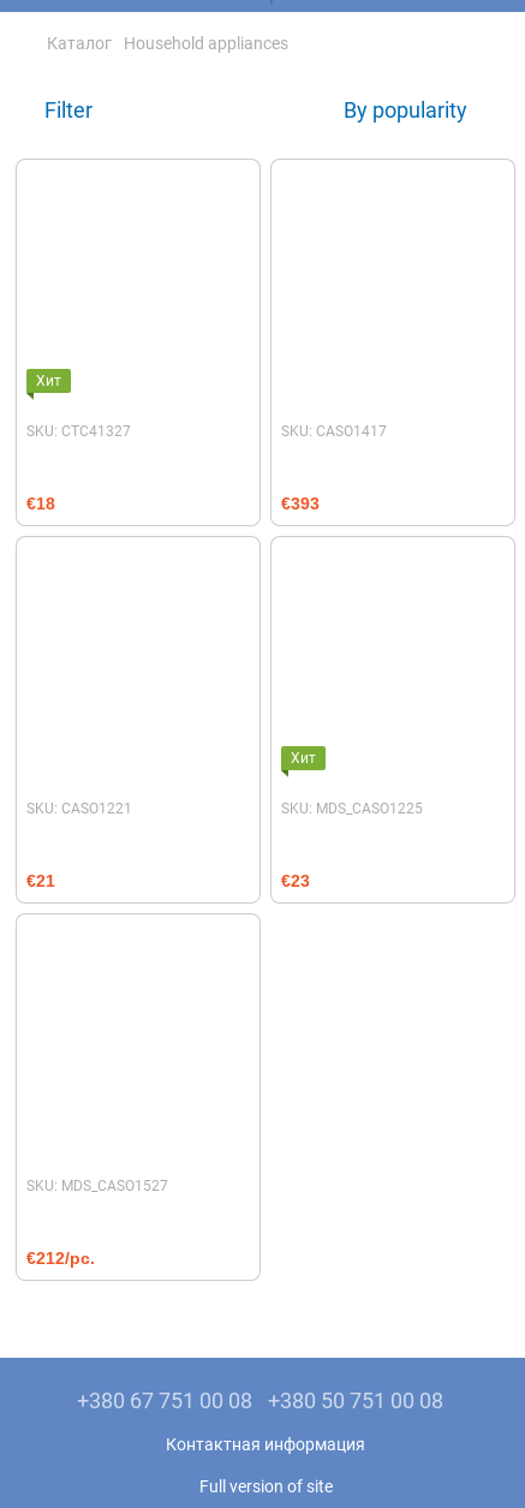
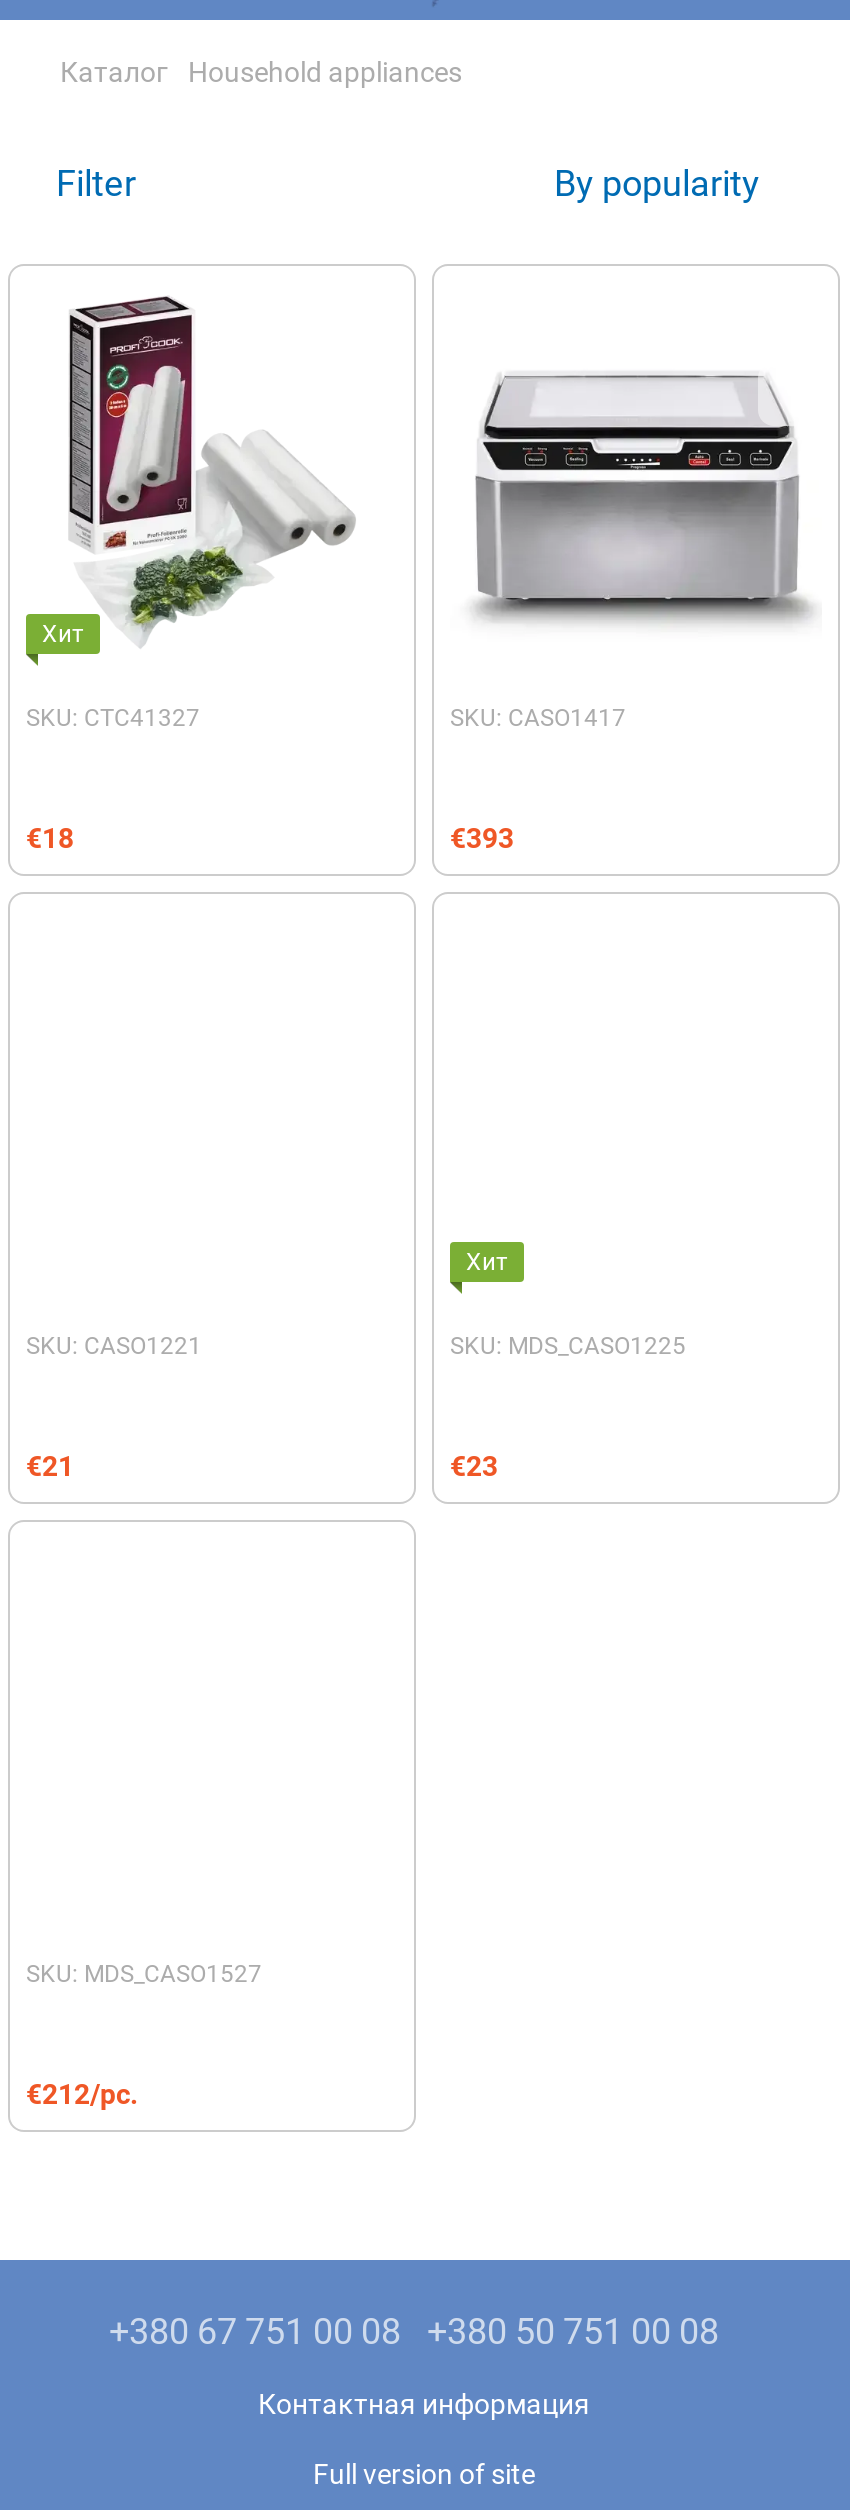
none -> [66,294,356,646] [image]
none -> [472,372,814,626] [image]

